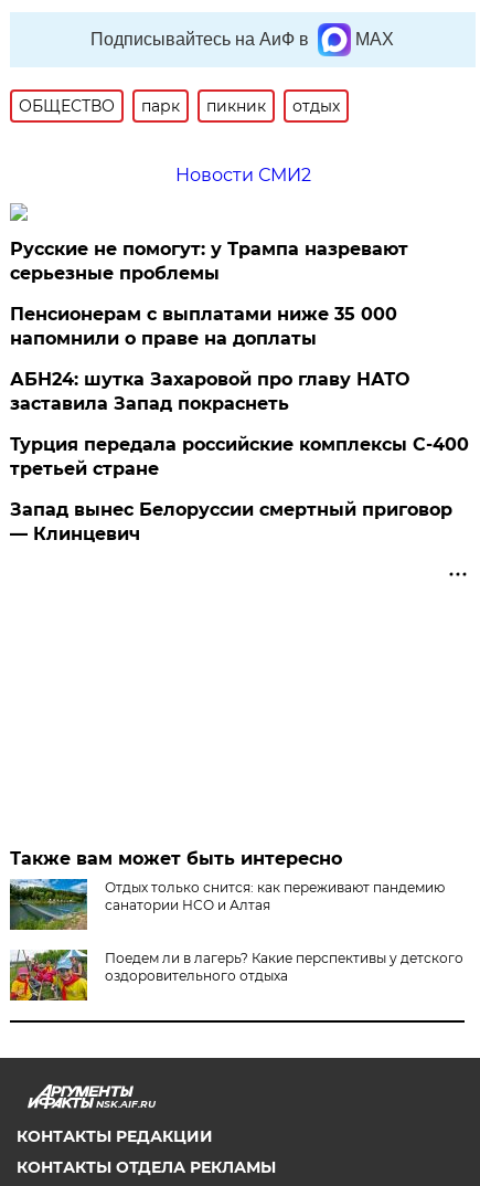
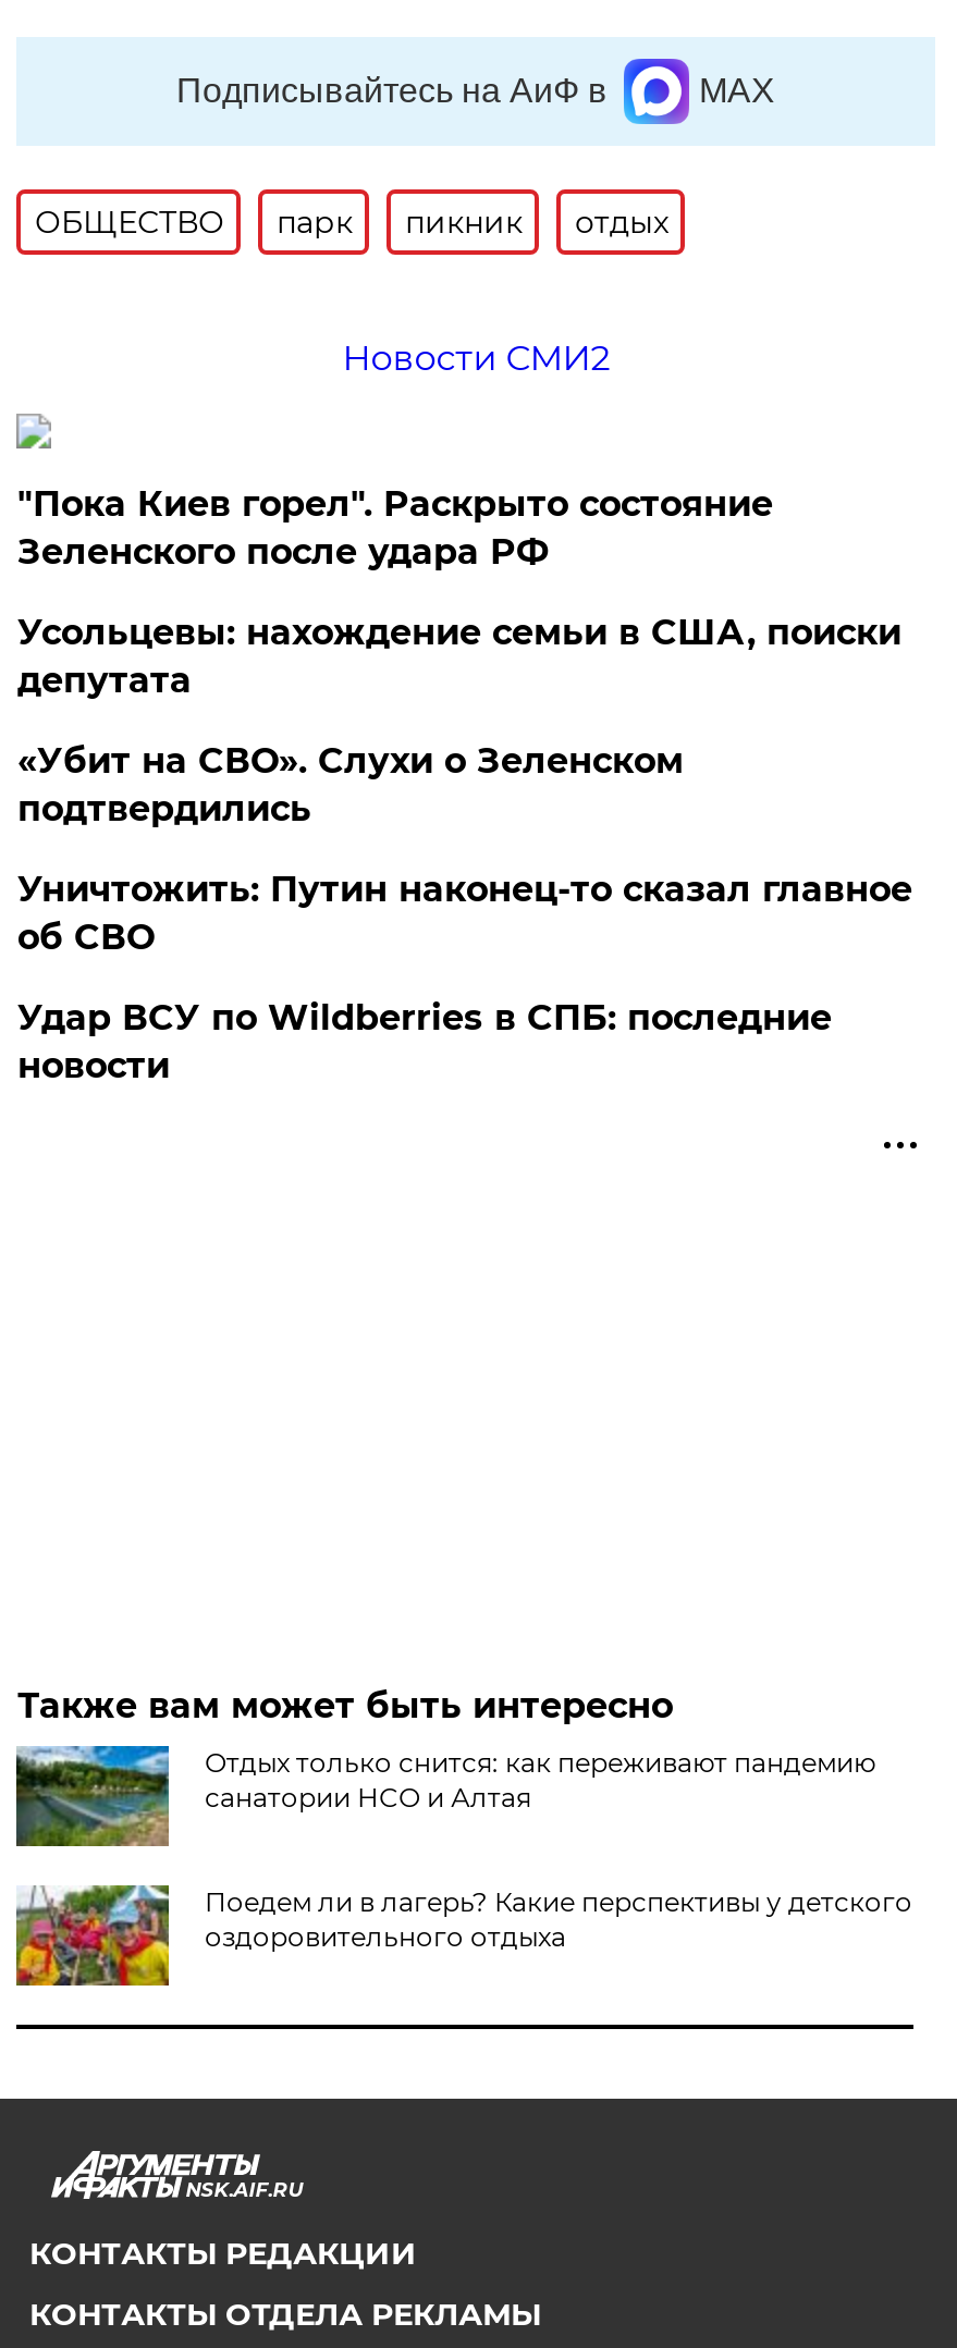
[10,238,409,284] Русские не помогут: у Трампа назревают | серьезные проблемы -> [17,483,773,572] "Пока Киев горел". Раскрыто состояние | Зеленского после удара РФ
[10,304,398,349] Пенсионерам с выплатами ниже 35 000 | напомнили о праве на доплаты -> [17,612,901,701] Усольцевы: нахождение семьи в США, поиски | депутата
[10,369,410,414] АБН24: шутка Захаровой про главу НАТО | заставила Запад покраснеть -> [17,740,684,829] «Убит на СВО». Слухи о Зеленском | подтвердились
[10,434,469,479] Турция передала российские комплексы С-400 | третьей стране -> [17,868,912,958] Уничтожить: Путин наконец-то сказал главное | об СВО
[10,499,453,544] Запад вынес Белоруссии смертный приговор | — Клинцевич -> [17,997,832,1086] Удар ВСУ по Wildberries в СПБ: последние | новости

